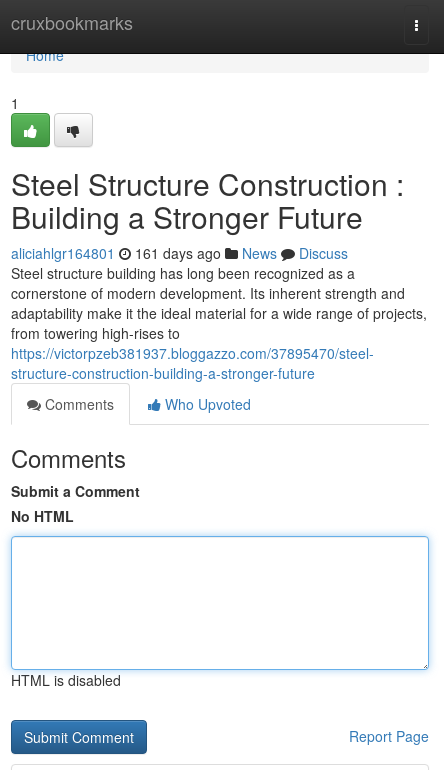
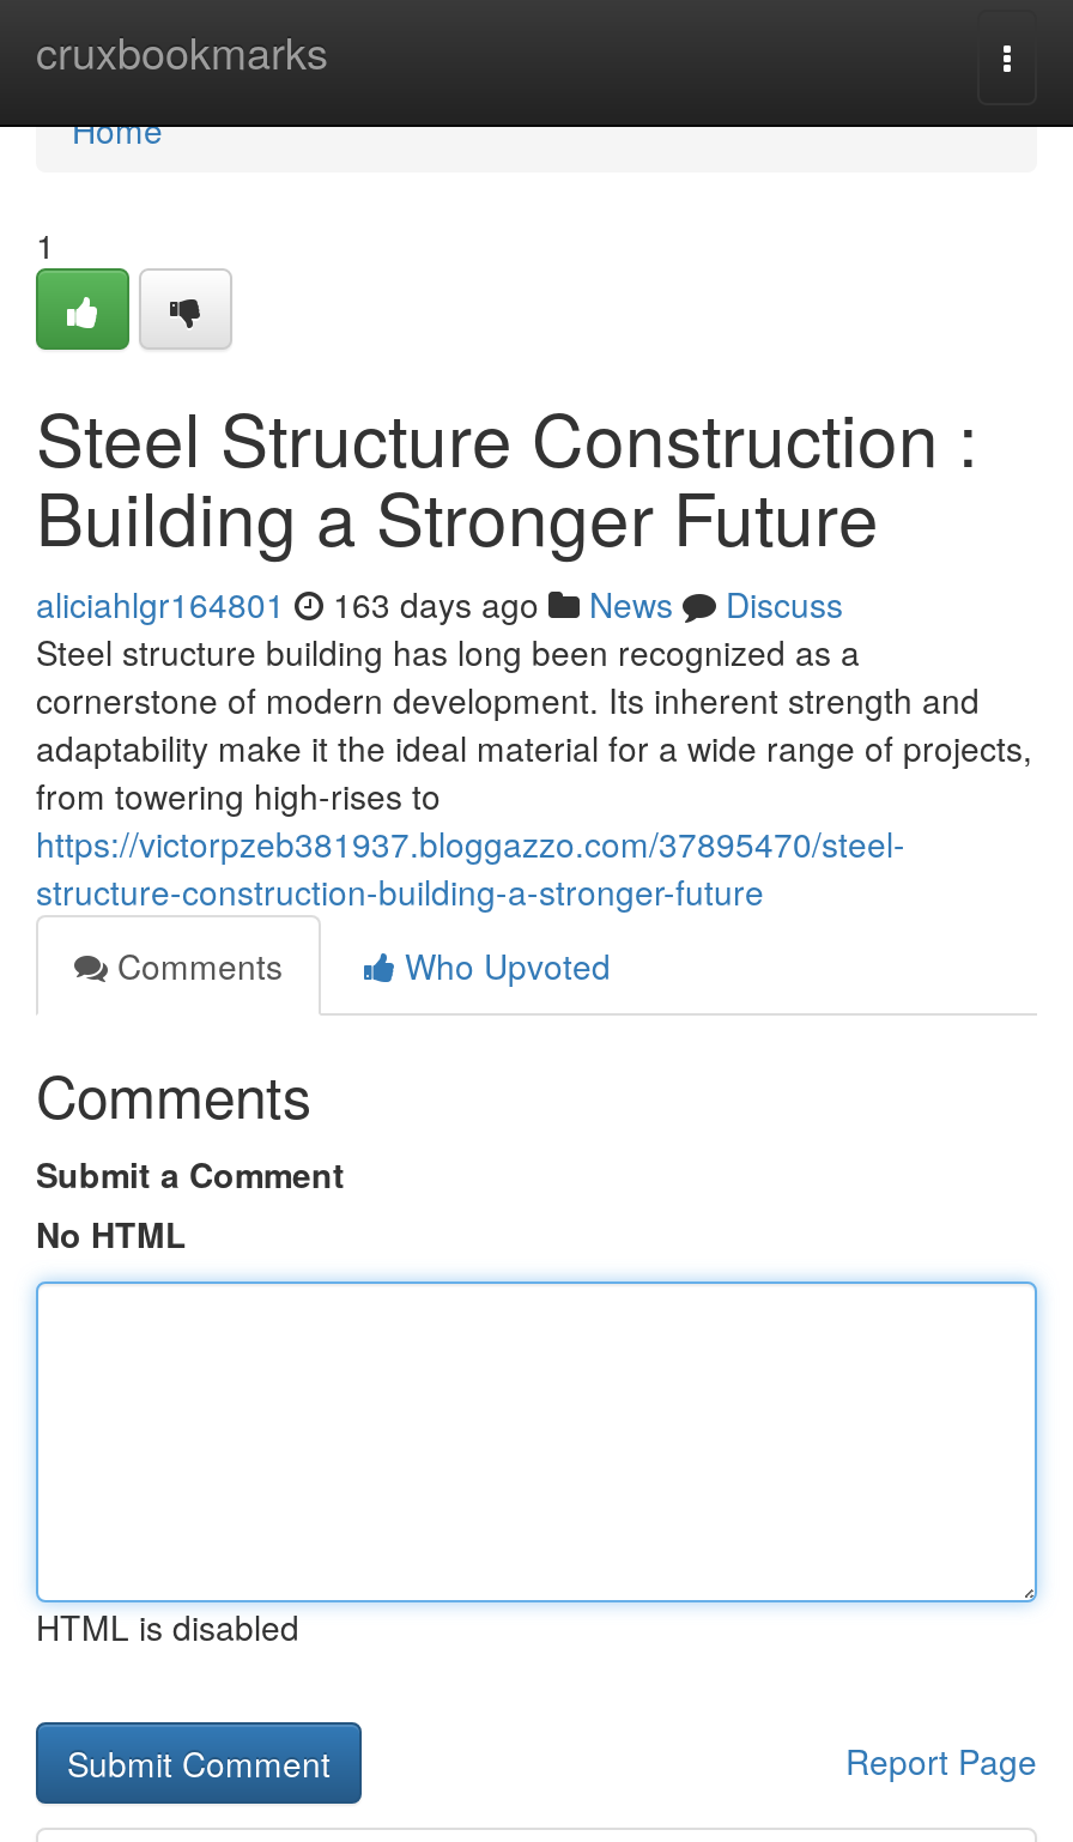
[11,243,348,263] aliciahlgr164801 161 days ago News Discuss -> [36,580,843,628] aliciahlgr164801 163 days ago News Discuss

